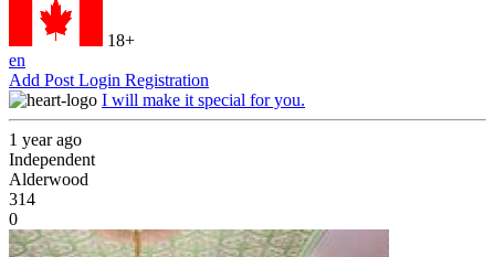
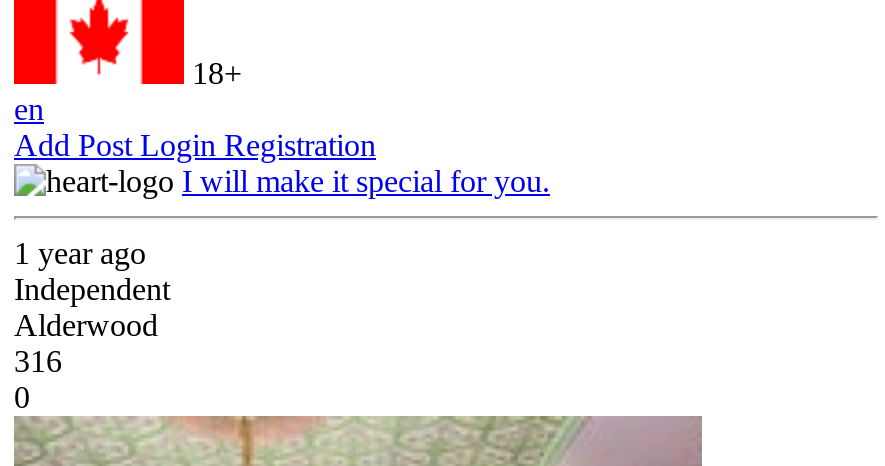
[9,190,35,208] 314 -> [14,344,62,378] 316

